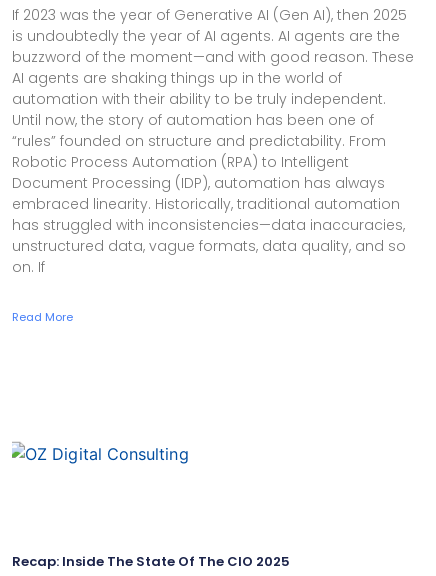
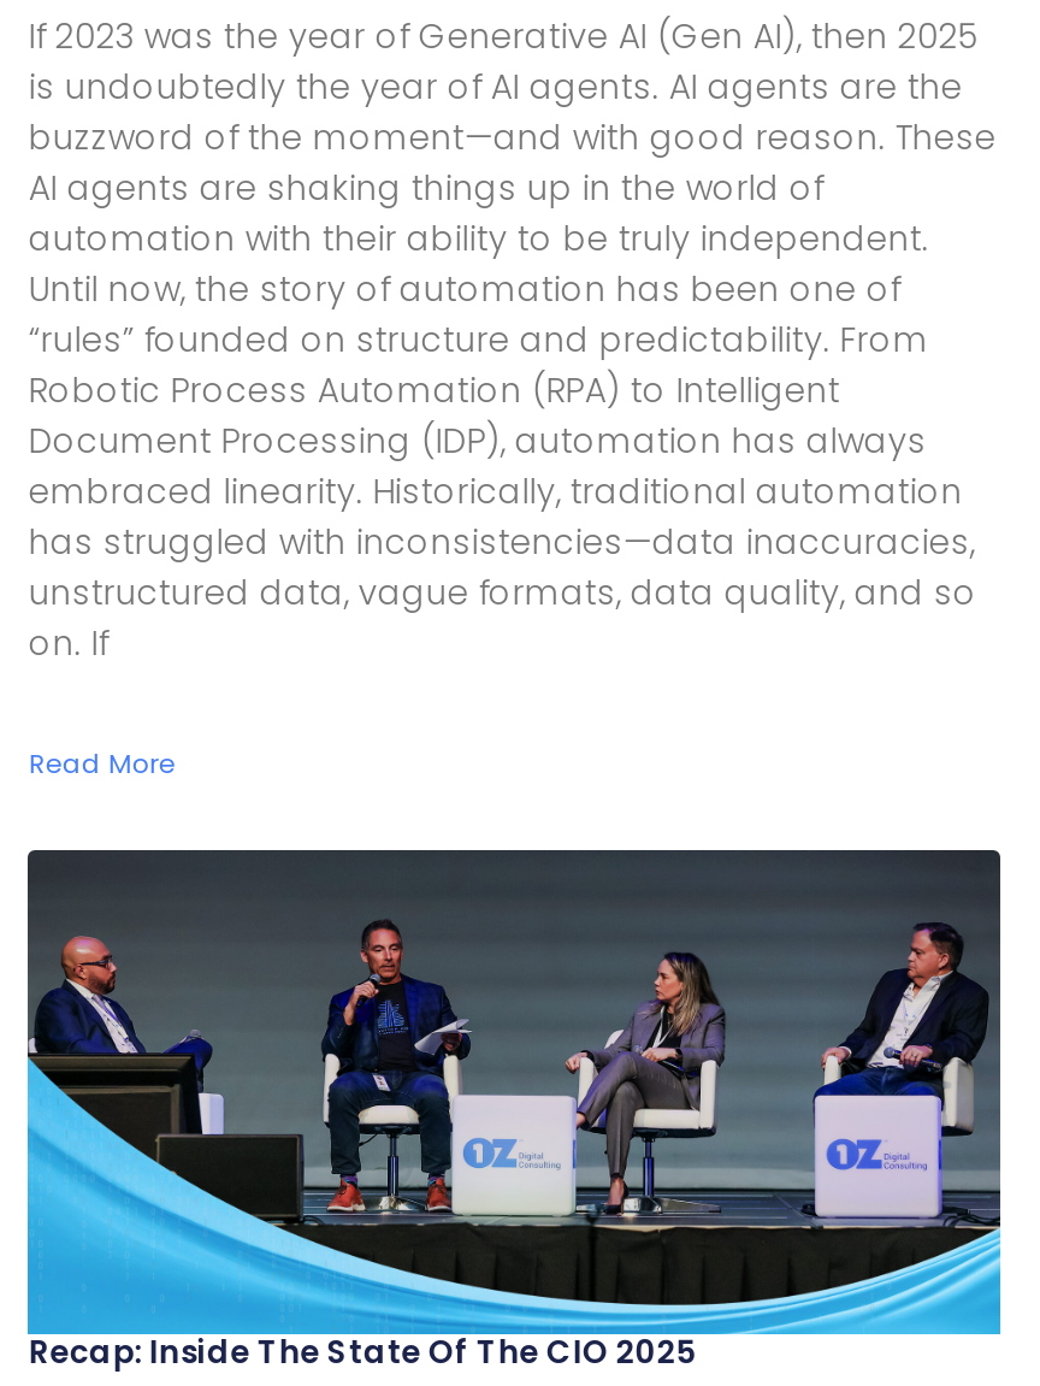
none -> [25,848,1003,1337] [image]

